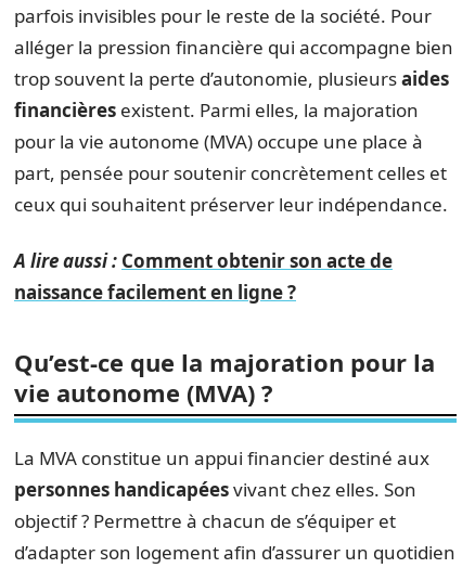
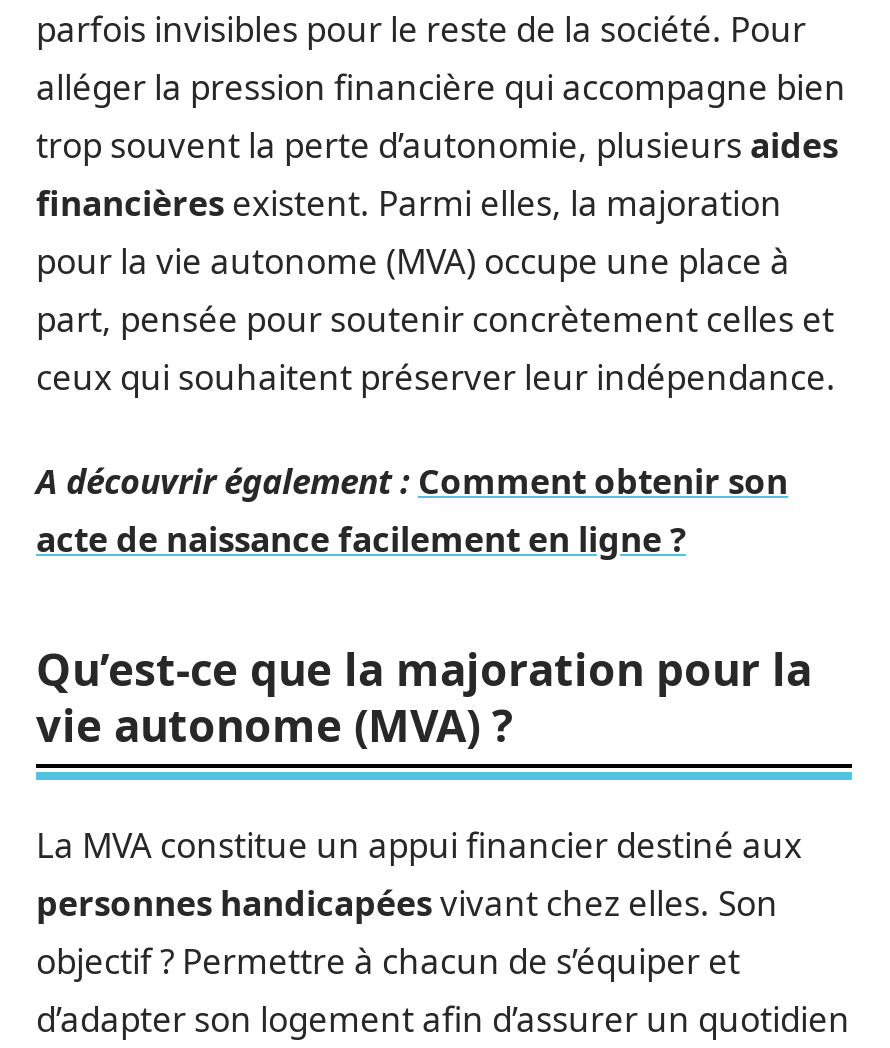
[14,248,393,304] A lire aussi : Comment obtenir son acte de | naissance facilement en ligne ? -> [36,457,788,561] A découvrir également : Comment obtenir son | acte de naissance facilement en ligne ?

